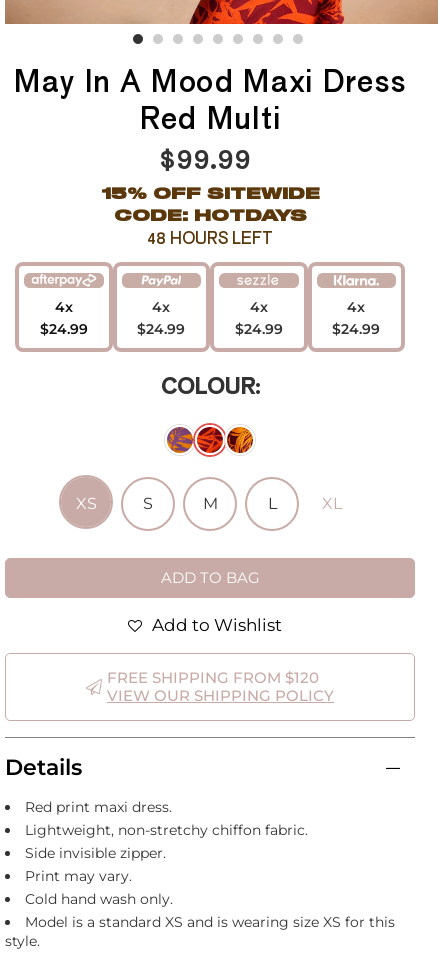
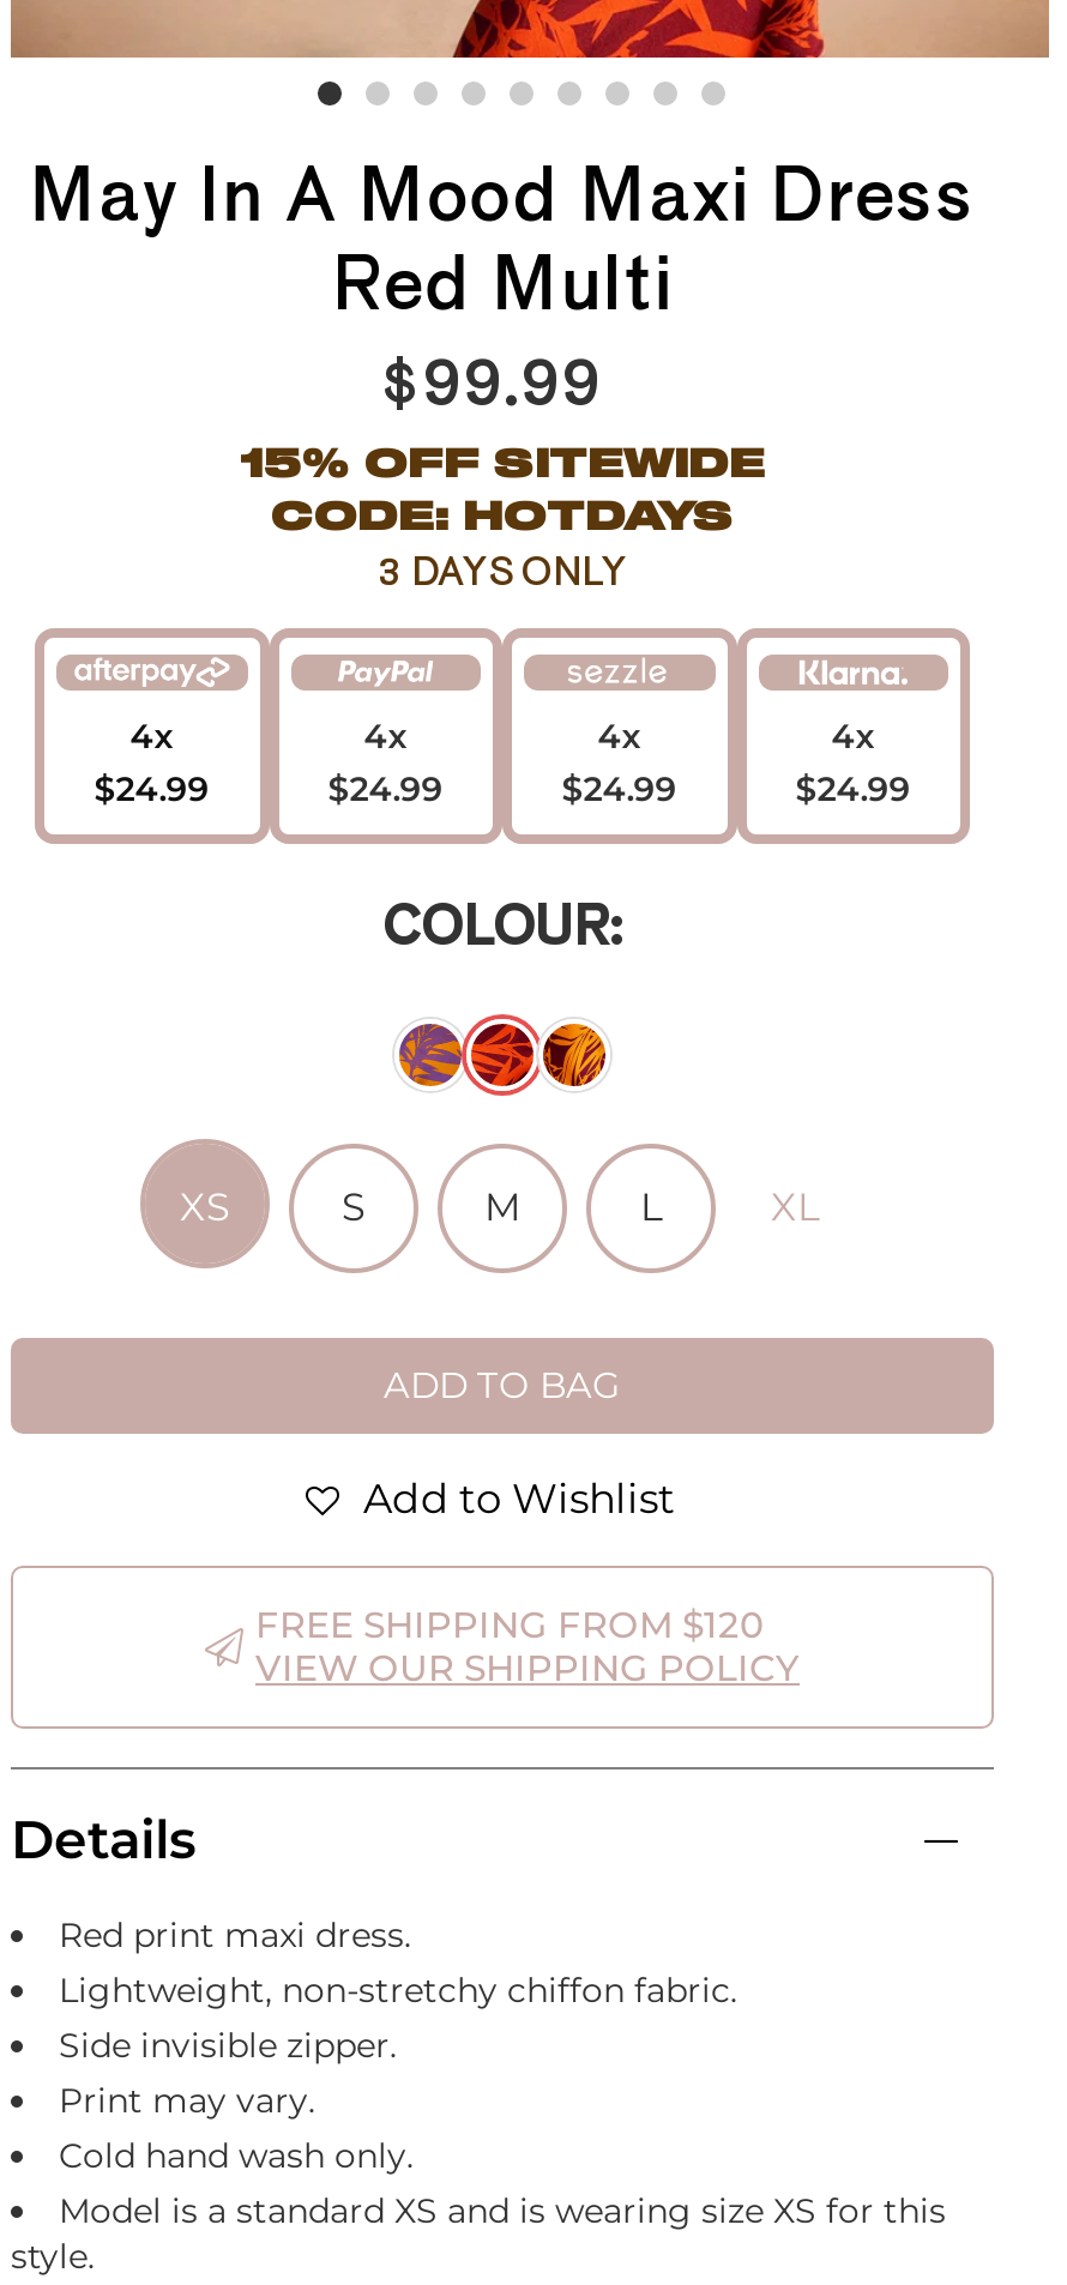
[147,230,273,248] 48 HOURS LEFT -> [378,551,627,594] 3 DAYS ONLY

